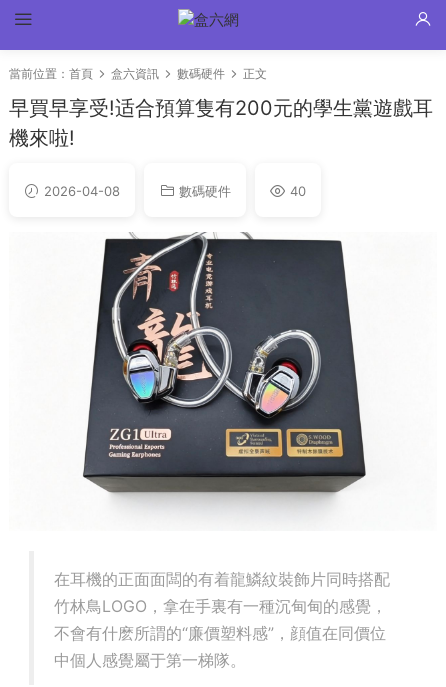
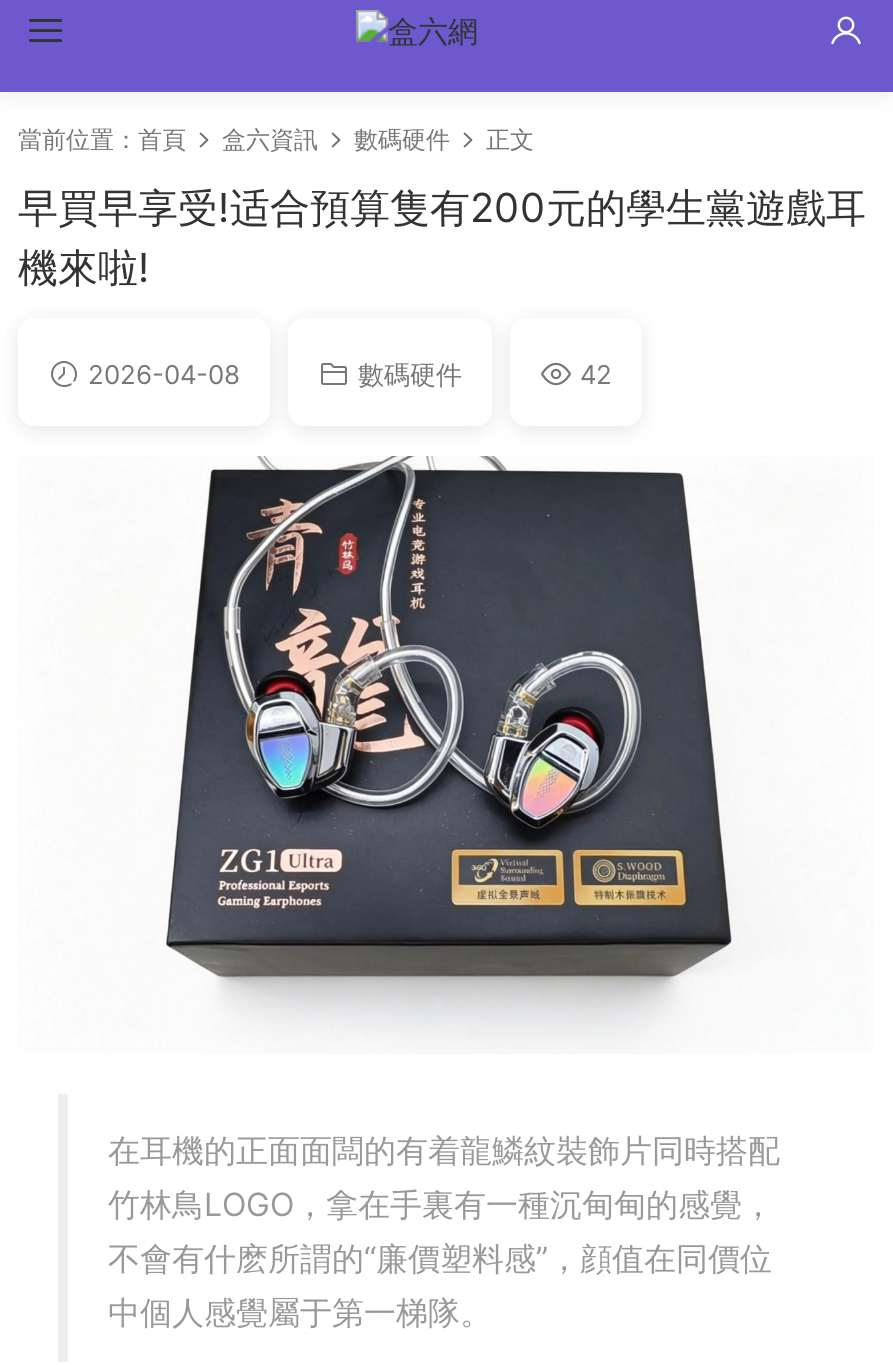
[286,183,306,199] 40 -> [572,358,612,390] 42

